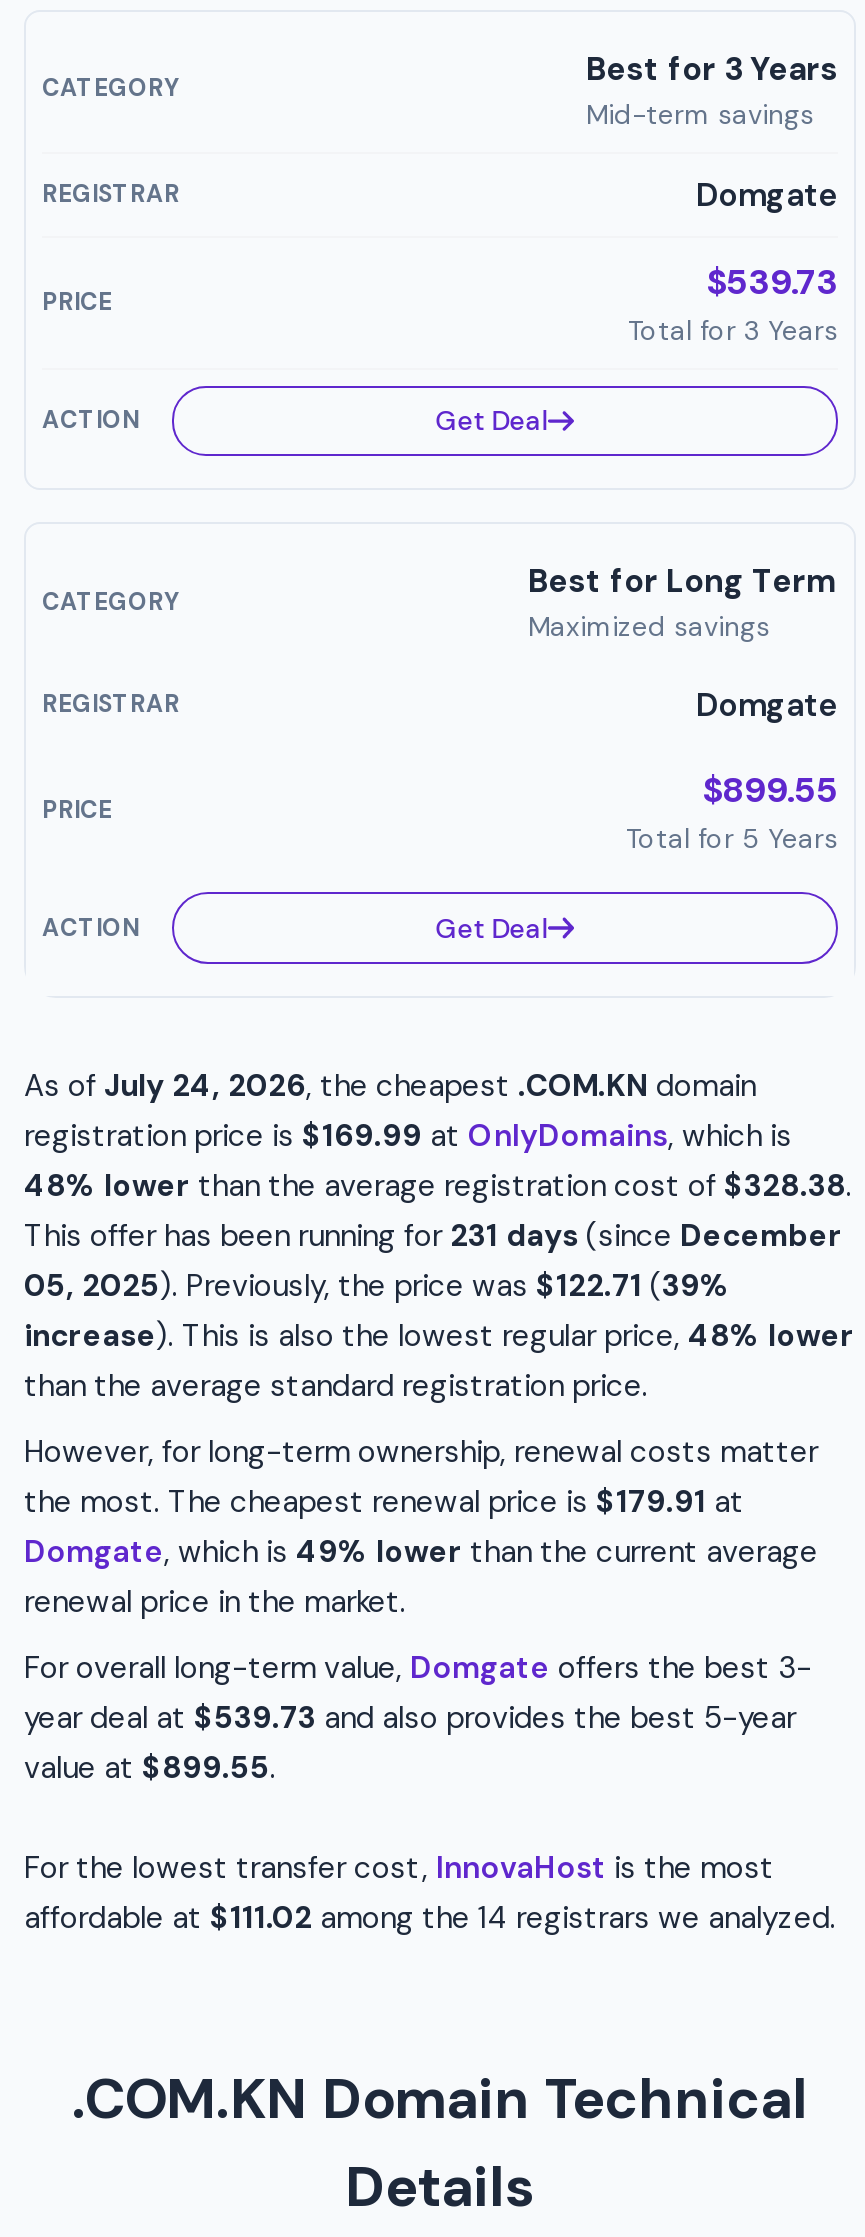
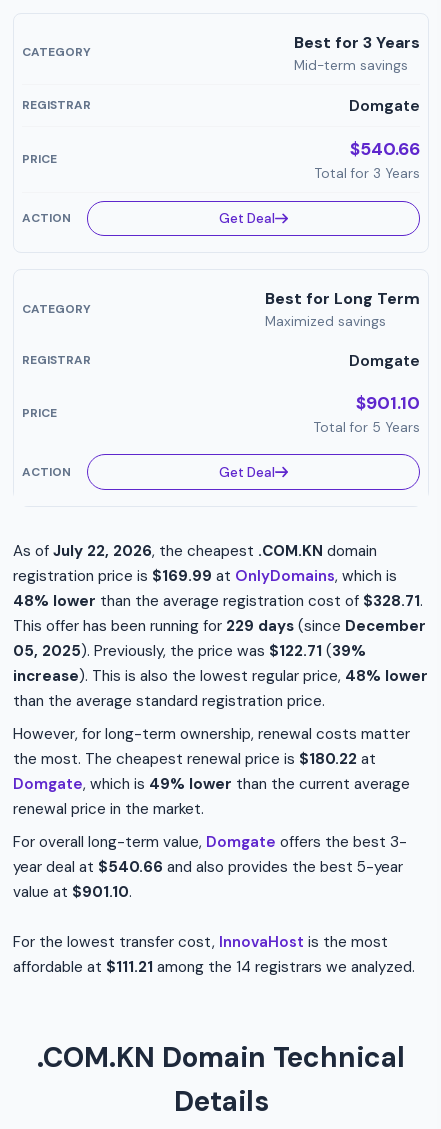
[706,259,838,303] $539.73 -> [350,138,420,160] $540.66
[702,769,838,813] $899.55 -> [356,392,420,414] $901.10
[24,1067,756,1107] As of July 24, 2026, the cheapest.COM.KN domain -> [13,541,377,561] As of July 22, 2026, the cheapest.COM.KN domain
[24,1167,852,1207] 48% lower than the average registration cost of $328.38. -> [13,591,423,611] 48% lower than the average registration cost of $328.71.
[24,1217,842,1257] This offer has been running for 231 days (since December -> [13,616,426,636] This offer has been running for 229 days (since December
[24,1483,744,1523] the most. The cheapest renewal price is $179.91 at -> [13,749,376,769] the most. The cheapest renewal price is $180.22 at
[24,1699,796,1739] year deal at $539.73 and also provides the best 5-year -> [13,857,403,877] year deal at $540.66 and also provides the best 5-year
[24,1749,276,1789] value at $899.55. -> [13,882,132,902] value at $901.10.
[24,1899,836,1939] affordable at $111.02 among the 14 registrars we analyzed. -> [13,957,415,977] affordable at $111.21 among the 14 registrars we analyzed.

